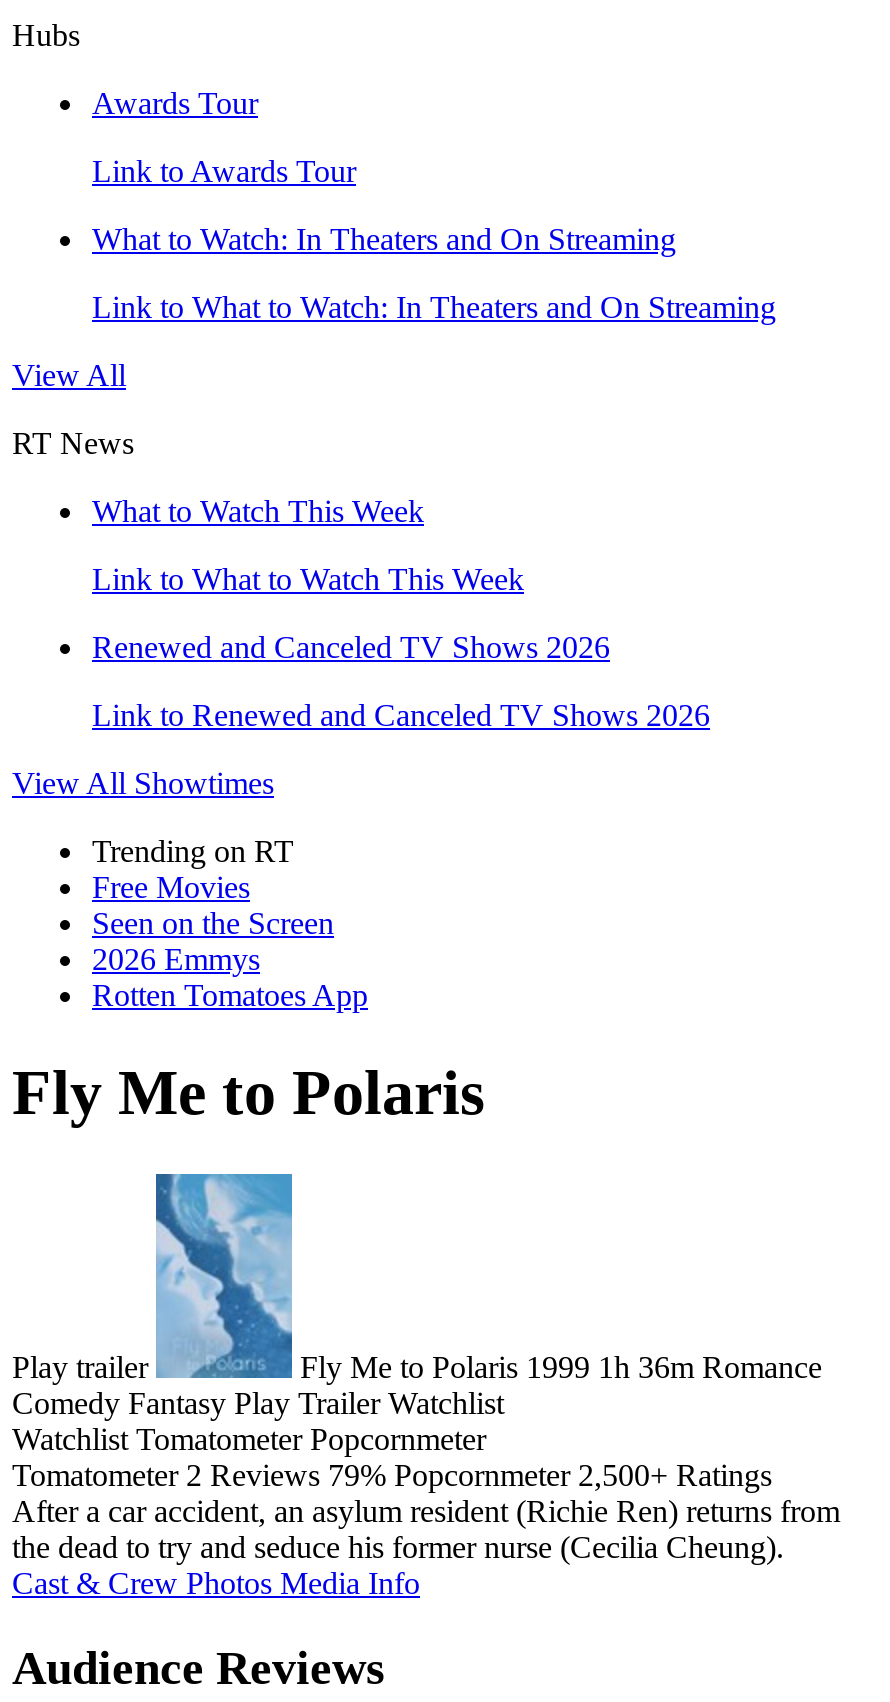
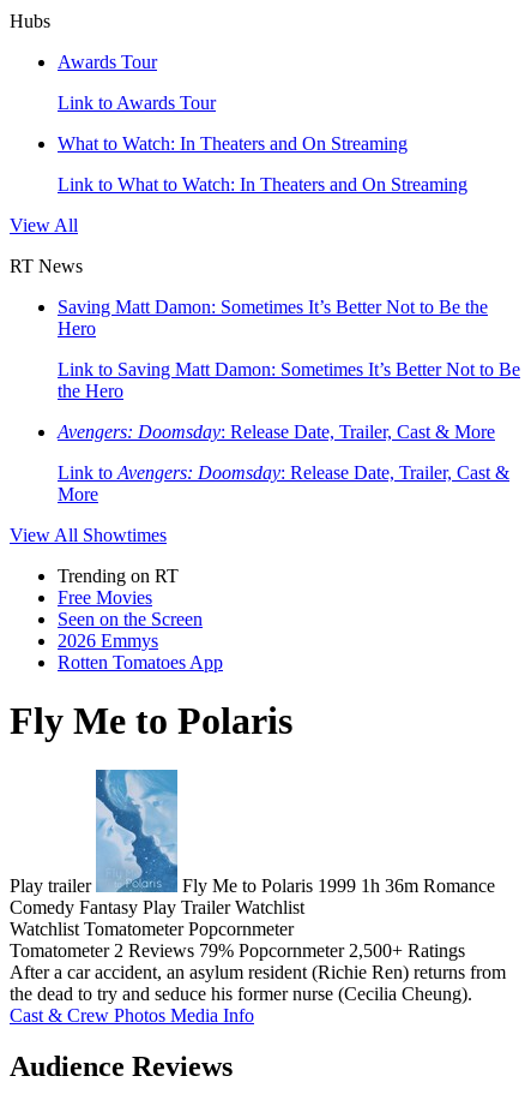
[92,494,424,528] What to Watch This Week -> [58,297,488,339] Saving Matt Damon: Sometimes It’s Better Not to Be the | Hero
[92,562,524,596] Link to What to Watch This Week -> [58,359,520,401] Link to Saving Matt Damon: Sometimes It’s Better Not to Be | the Hero
[92,630,610,664] Renewed and Canceled TV Shows 2026 -> [58,422,495,442] Avengers: Doomsday: Release Date, Trailer, Cast & More
[92,698,710,732] Link to Renewed and Canceled TV Shows 2026 -> [58,462,509,504] Link to Avengers: Doomsday: Release Date, Trailer, Cast & | More

